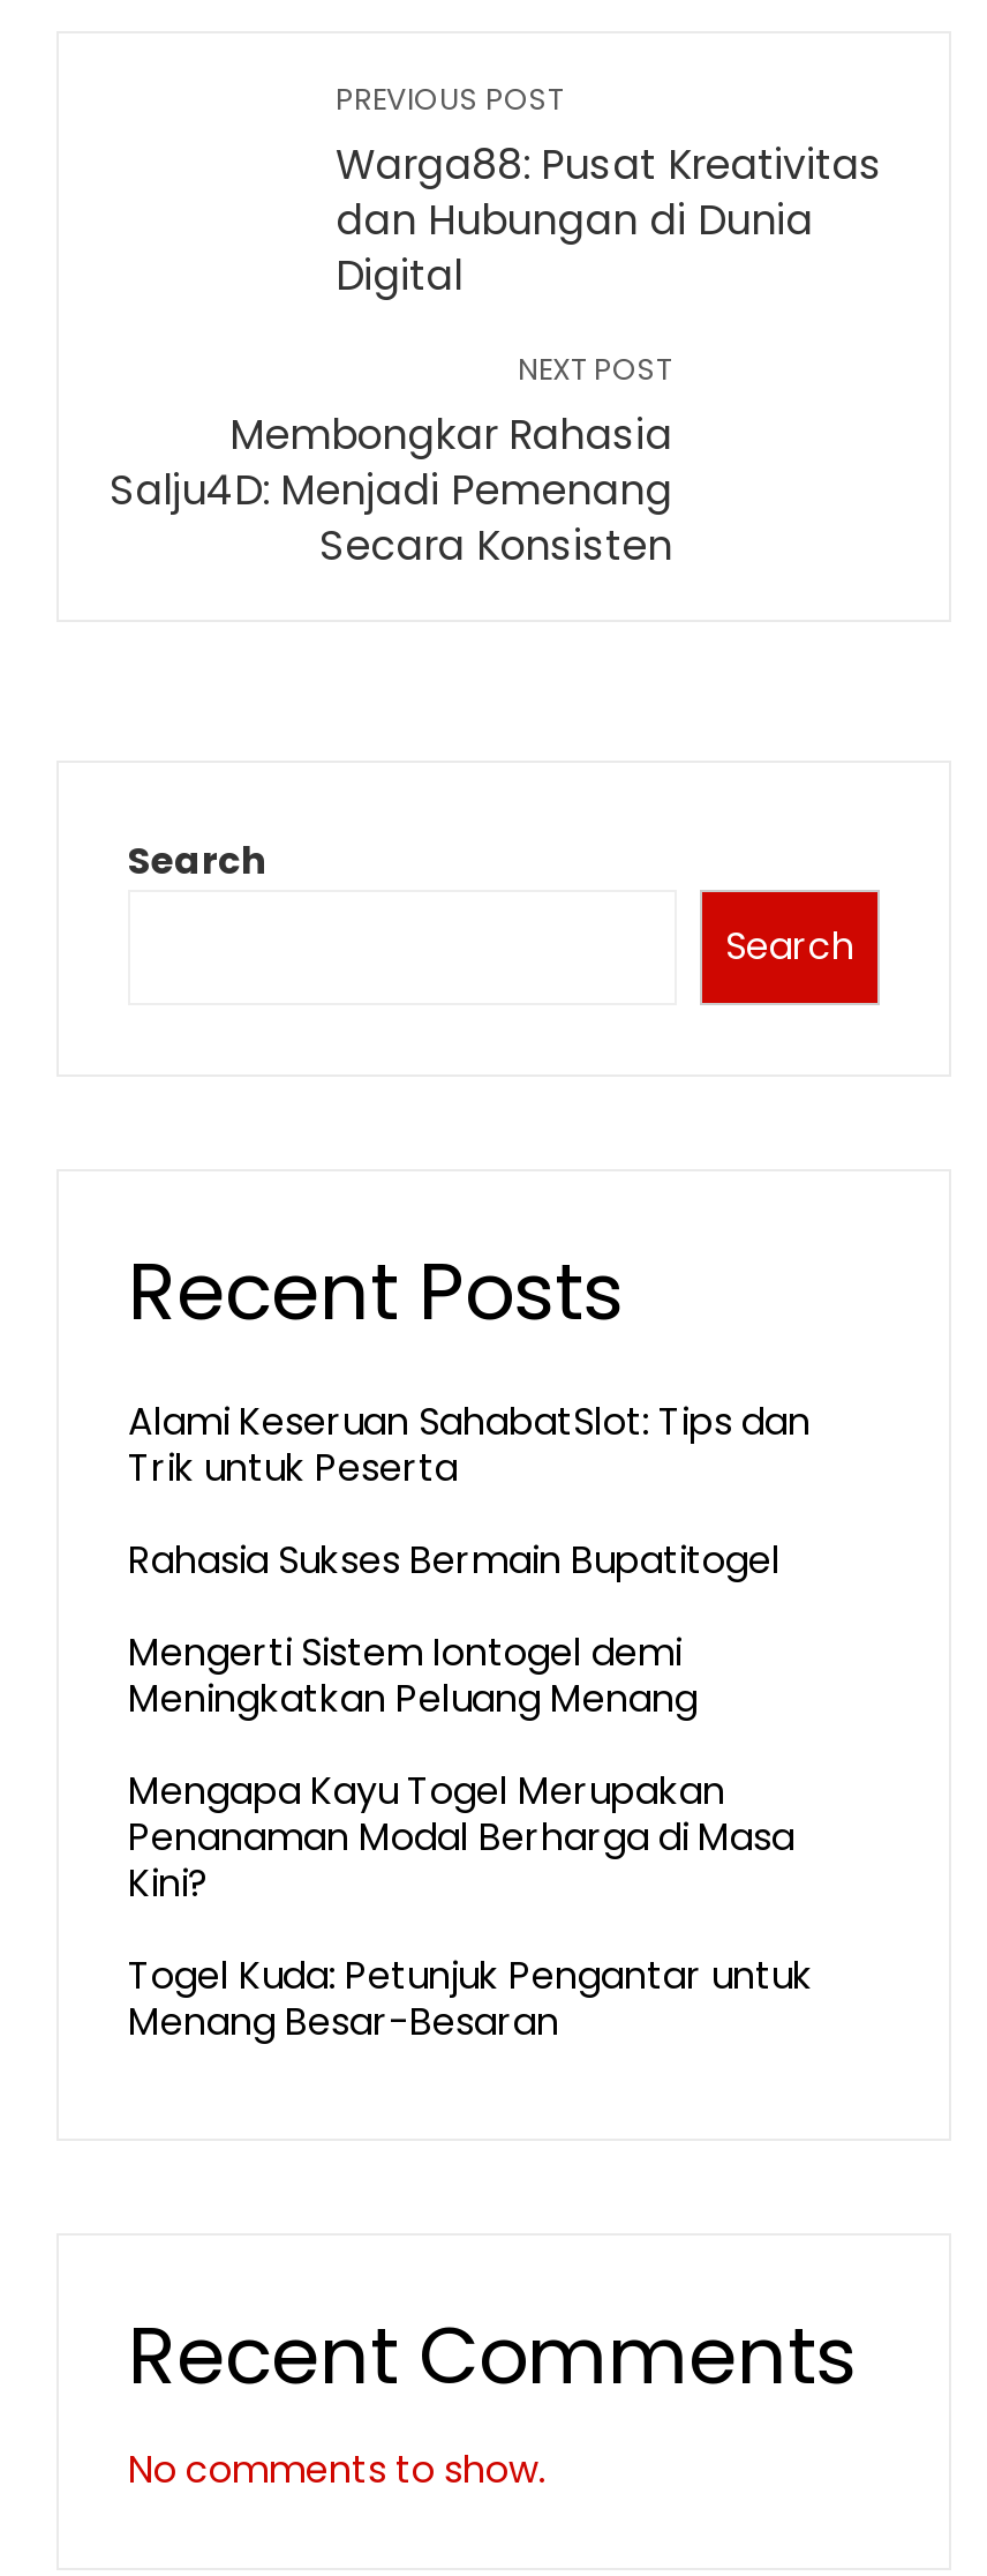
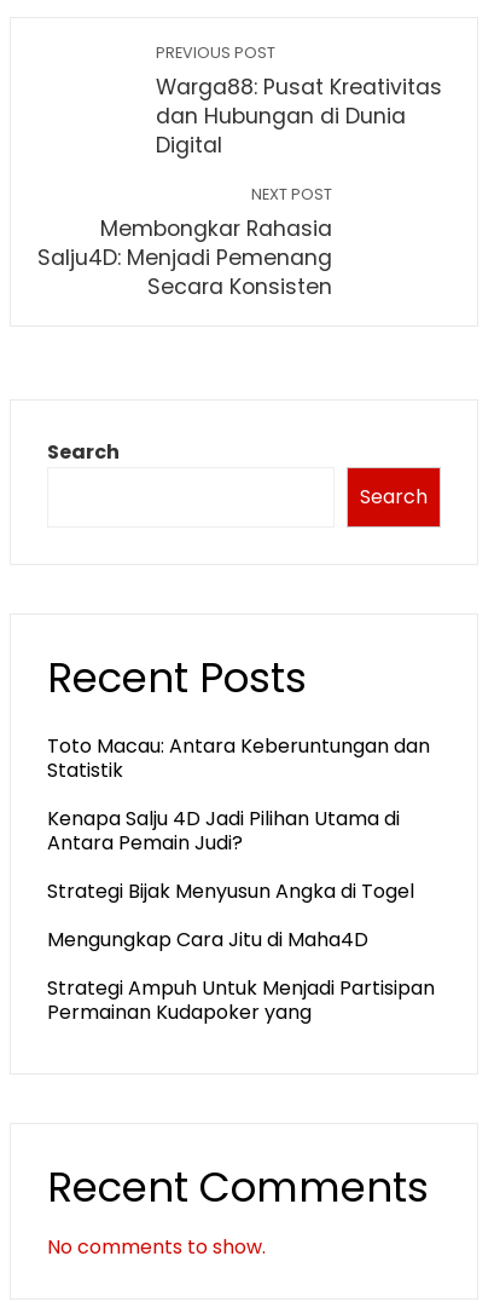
[128,1395,811,1495] Alami Keseruan SahabatSlot: Tips dan | Trik untuk Peserta -> [47,732,430,784] Toto Macau: Antara Keberuntungan dan | Statistik
[128,1534,781,1587] Rahasia Sukses Bermain Bupatitogel -> [47,805,400,857] Kenapa Salju 4D Jadi Pilihan Utama di | Antara Pemain Judi?
[128,1626,698,1725] Mengerti Sistem Iontogel demi | Meningkatkan Peluang Menang -> [47,877,414,905] Strategi Bijak Menyusun Angka di Togel
[128,1765,794,1910] Mengapa Kayu Togel Merupakan | Penanaman Modal Berharga di Masa | Kini? -> [47,926,368,954] Mengungkap Cara Jitu di Maha4D
[128,1949,813,2049] Togel Kuda: Petunjuk Pengantar untuk | Menang Besar-Besaran -> [47,974,435,1026] Strategi Ampuh Untuk Menjadi Partisipan | Permainan Kudapoker yang

